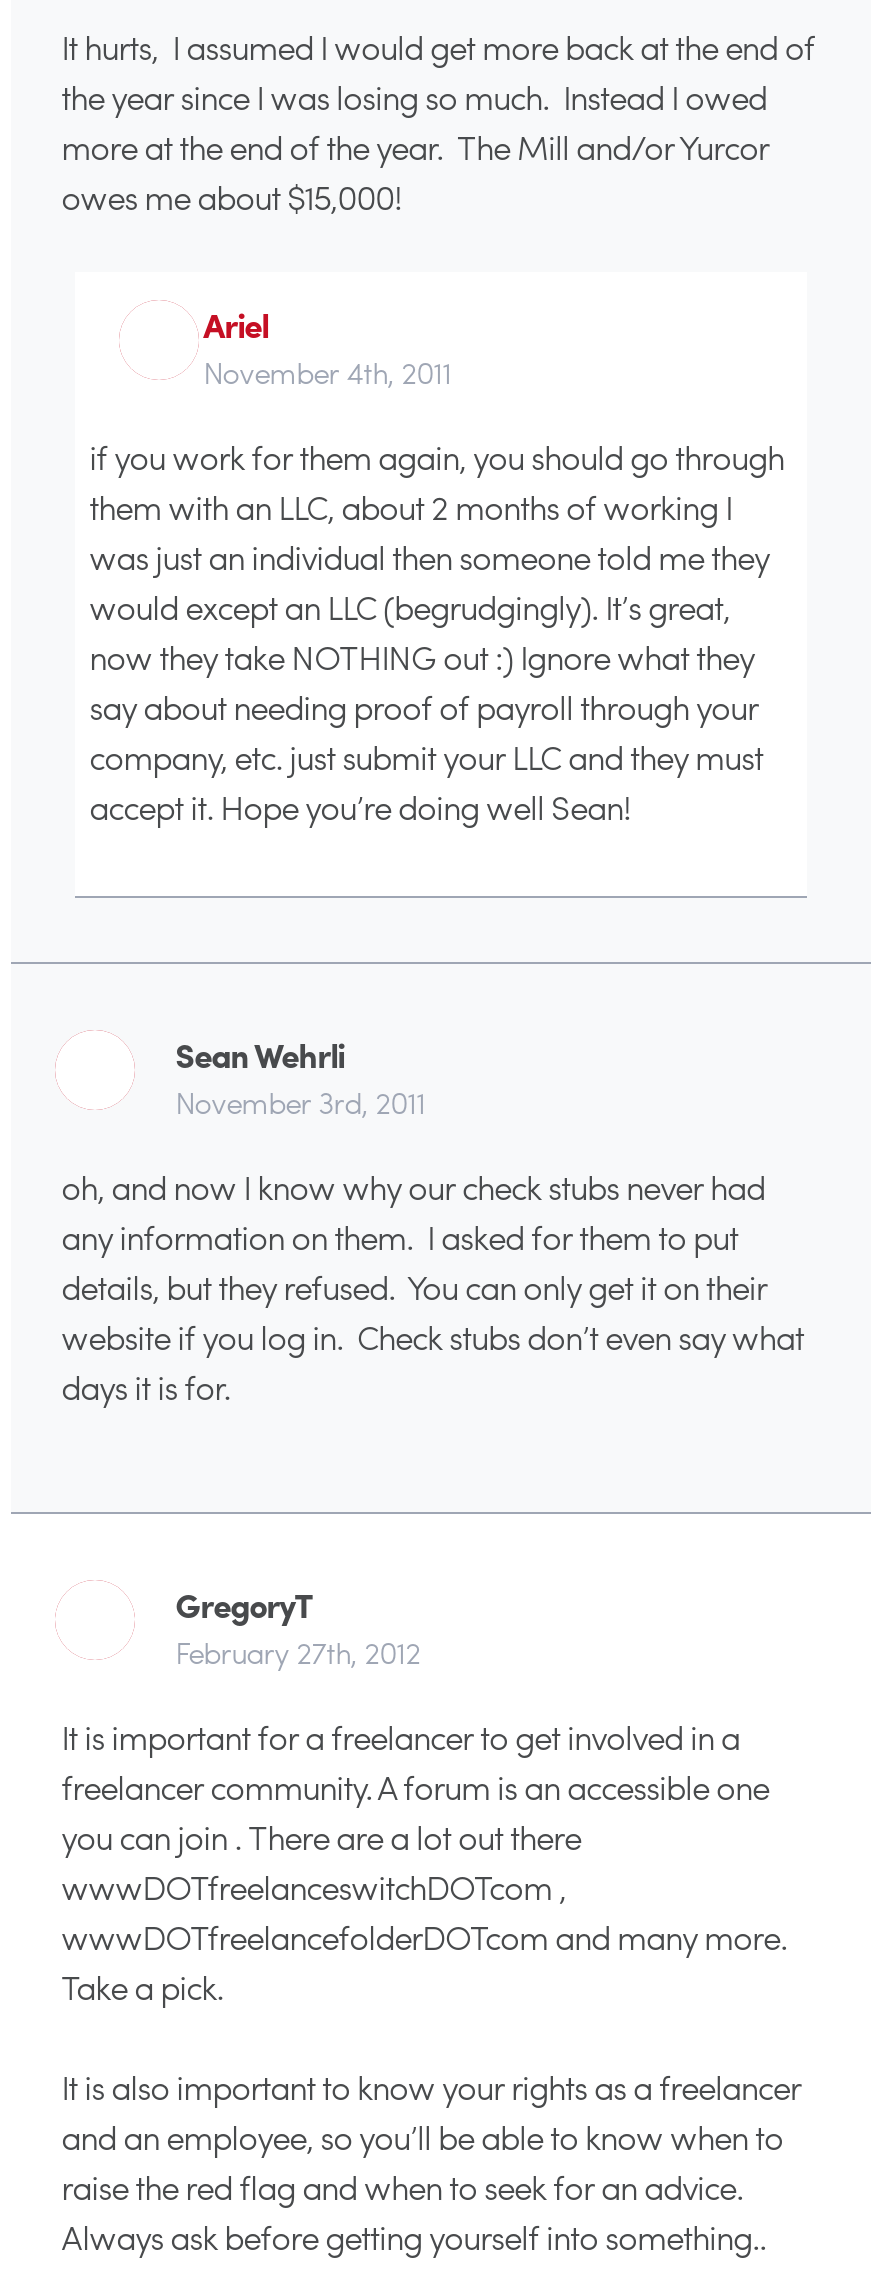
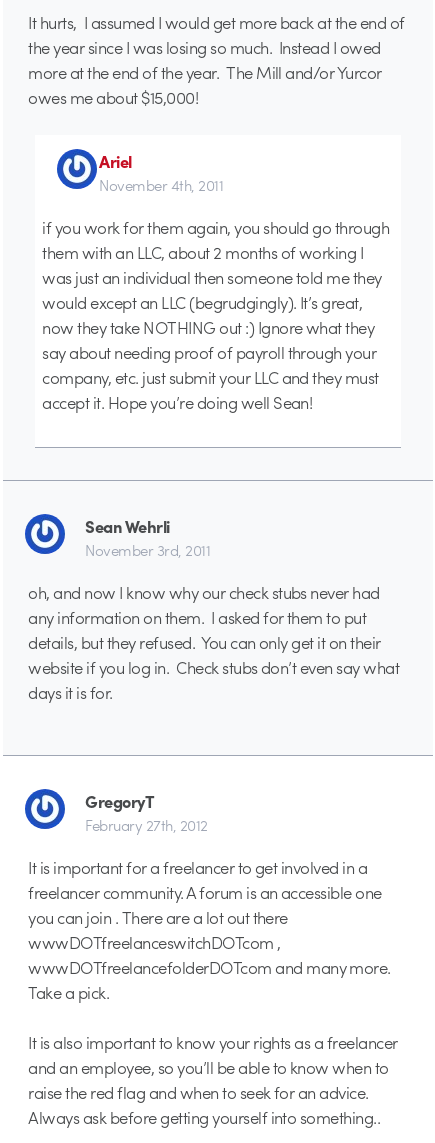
none -> [56,148,96,190] [image]
none -> [24,513,66,555] [image]
none -> [24,788,66,830] [image]

